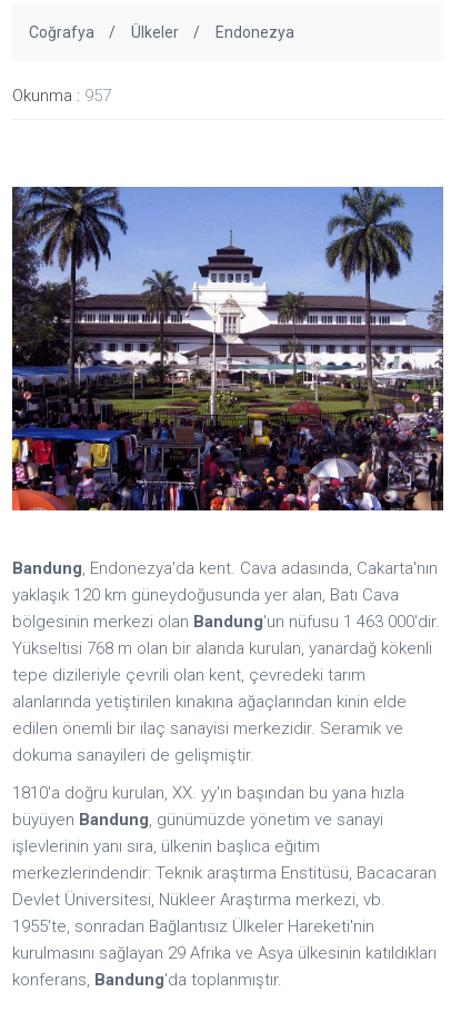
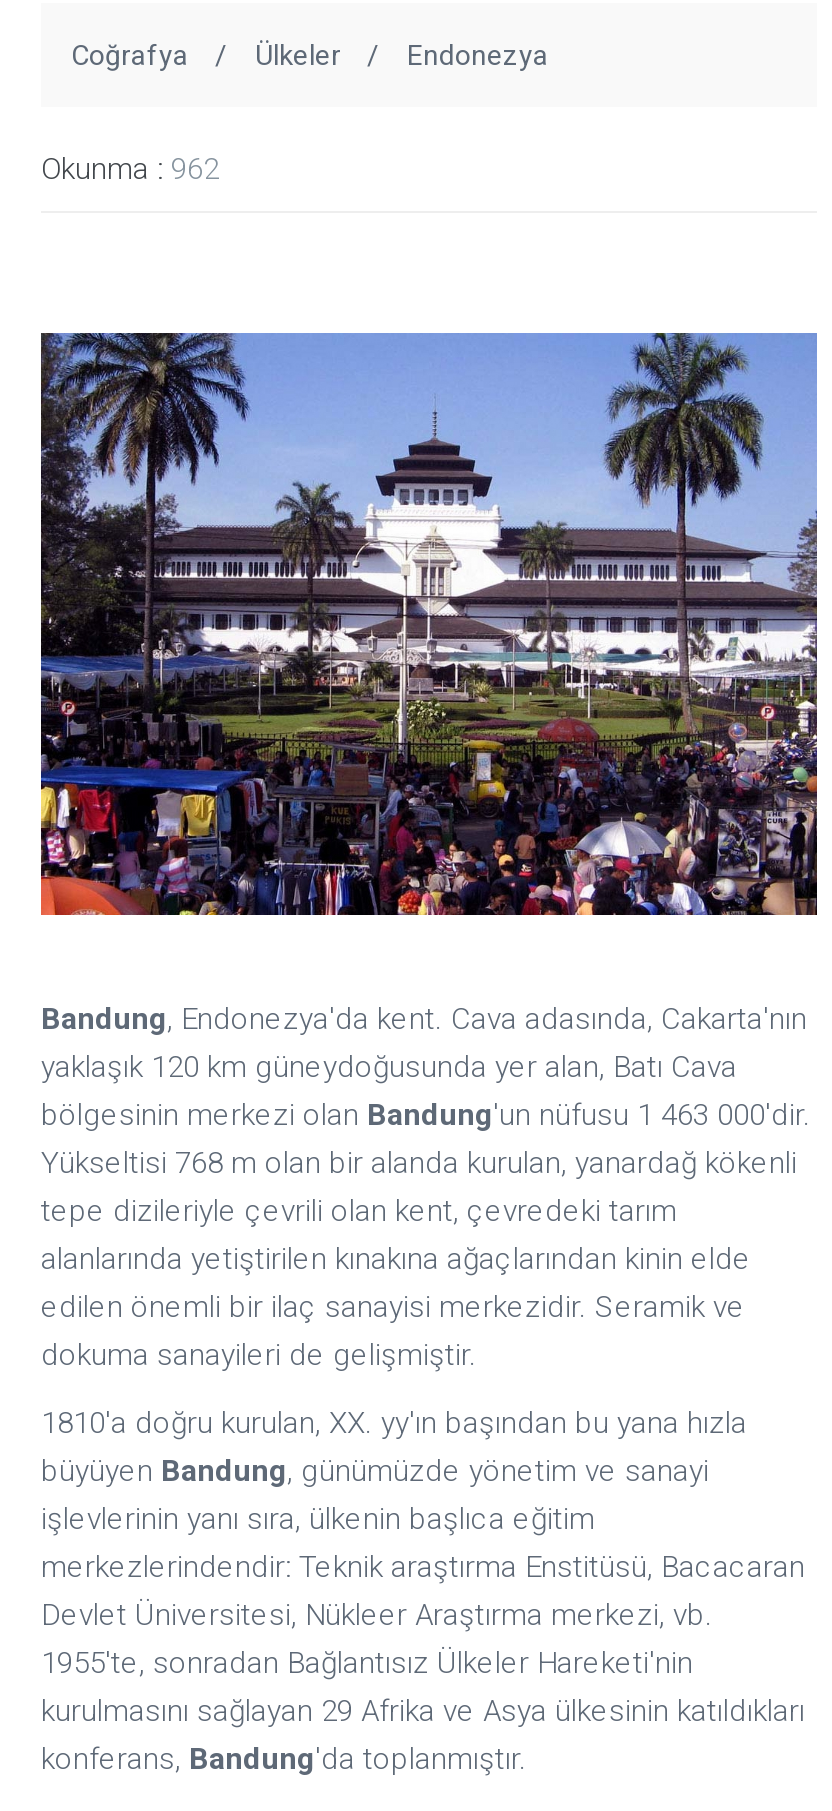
[12,86,111,106] Okunma : 957 -> [41,151,219,187] Okunma : 962

